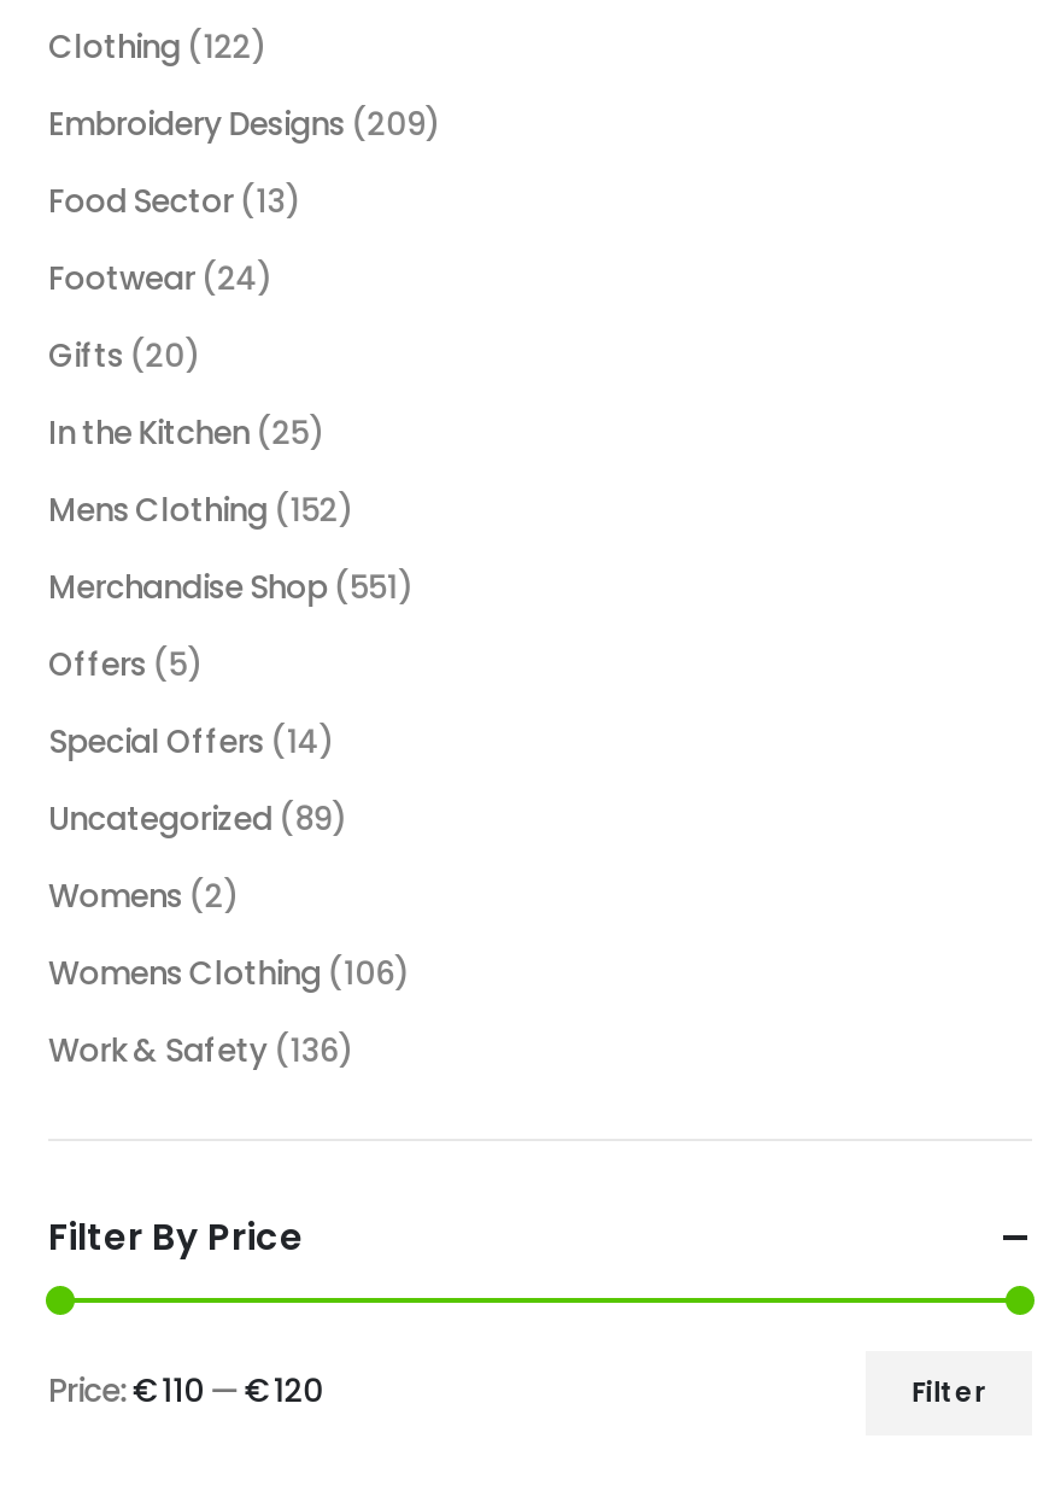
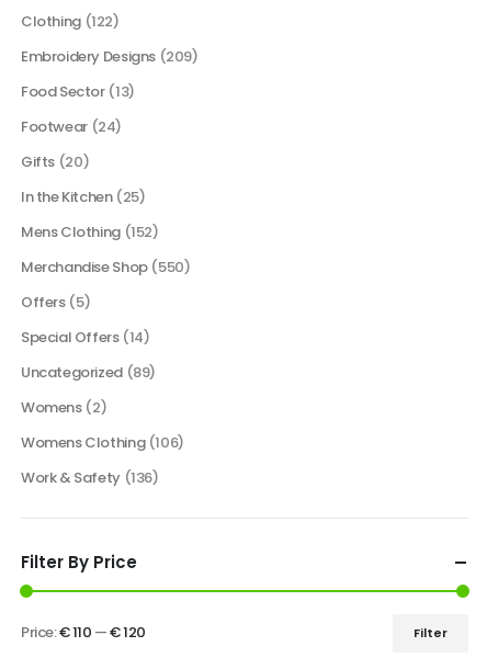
[48,564,411,610] Merchandise Shop (551) -> [21,256,190,277] Merchandise Shop (550)

